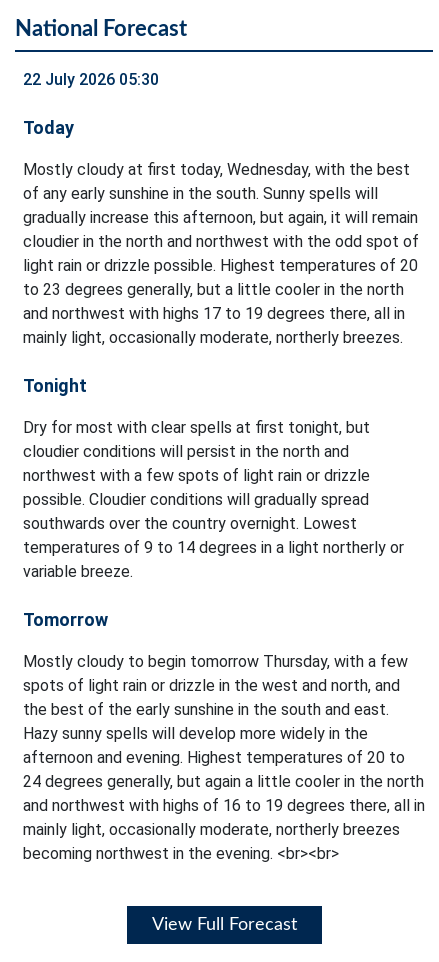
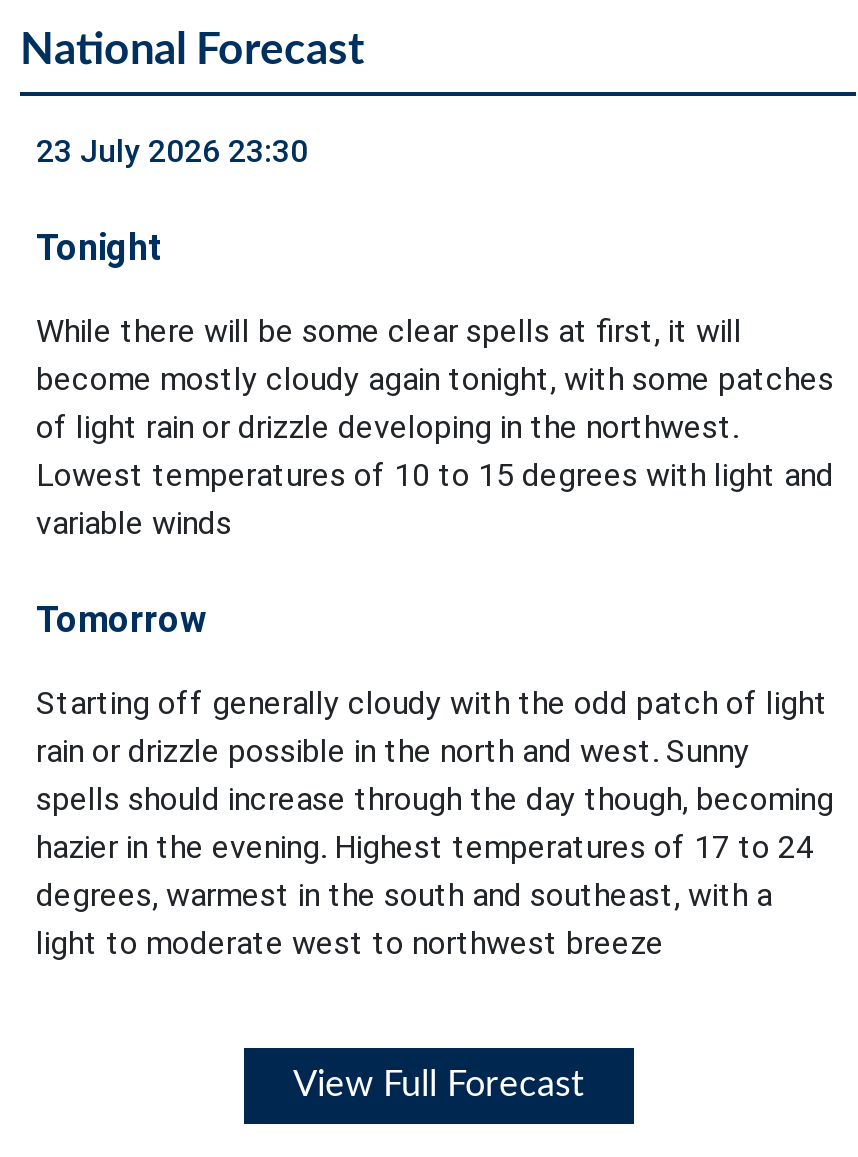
[23,70,419,347] 22 July 2026 05:30 | Today | Mostly cloudy at first today, Wednesday, with the best | of any early sunshine in the south. Sunny spells will | gradually increase this afternoon, but again, it will remain | cloudier in the north and northwest with the odd spot of | light rain or drizzle possible. Highest temperatures of 20 | to 23 degrees generally, but a little cooler in the north | and northwest with highs 17 to 19 degrees there, all in | mainly light, occasionally moderate, northerly breezes. -> [36,133,308,171] 23 July 2026 23:30
[23,418,404,581] Dry for most with clear spells at first tonight, but | cloudier conditions will persist in the north and | northwest with a few spots of light rain or drizzle | possible. Cloudier conditions will gradually spread | southwards over the country overnight. Lowest | temperatures of 9 to 14 degrees in a light northerly or | variable breeze. -> [36,313,834,543] While there will be some clear spells at first, it will | become mostly cloudy again tonight, with some patches | of light rain or drizzle developing in the northwest. | Lowest temperatures of 10 to 15 degrees with light and | variable winds
[23,652,425,863] Mostly cloudy to begin tomorrow Thursday, with a few | spots of light rain or drizzle in the west and north, and | the best of the early sunshine in the south and east. | Hazy sunny spells will develop more widely in the | afternoon and evening. Highest temperatures of 20 to | 24 degrees generally, but again a little cooler in the north | and northwest with highs of 16 to 19 degrees there, all in | mainly light, occasionally moderate, northerly breezes | becoming northwest in the evening. <br><br> -> [36,685,834,963] Starting off generally cloudy with the odd patch of light | rain or drizzle possible in the north and west. Sunny | spells should increase through the day though, becoming | hazier in the evening. Highest temperatures of 17 to 24 | degrees, warmest in the south and southeast, with a | light to moderate west to northwest breeze

